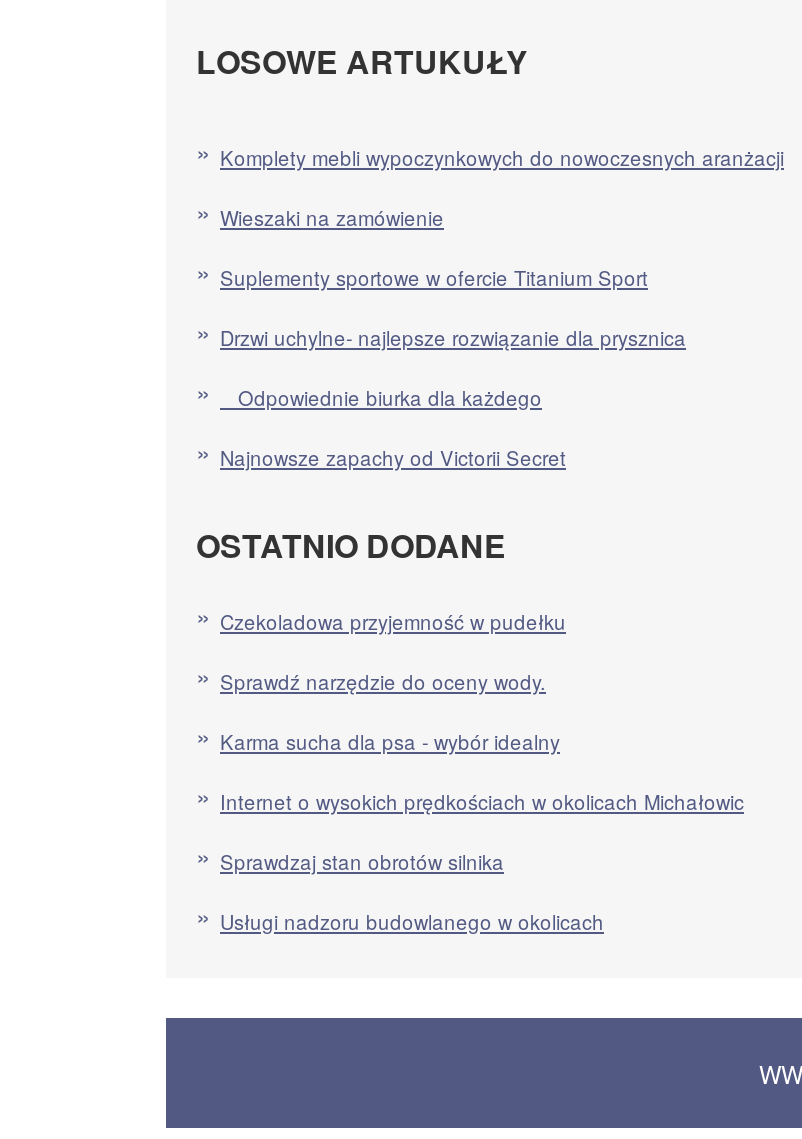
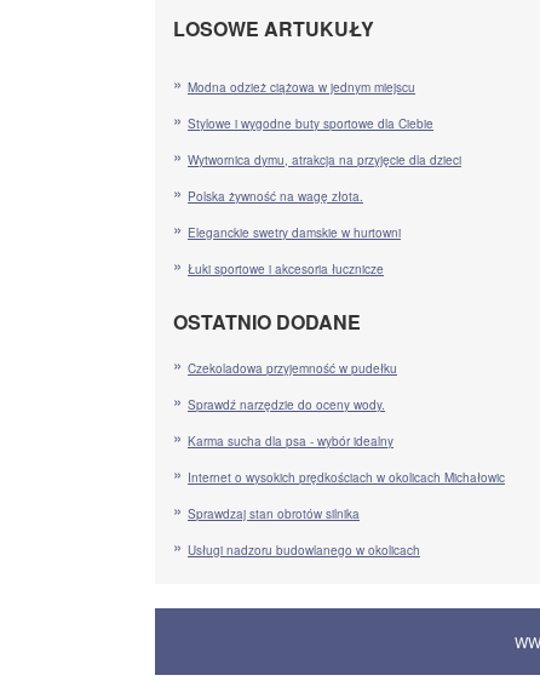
[220,144,784,172] Komplety mebli wypoczynkowych do nowoczesnych aranżacji -> [188,79,415,95] Modna odzież ciążowa w jednym miejscu
[220,204,444,232] Wieszaki na zamówienie -> [188,115,433,132] Stylowe i wygodne buty sportowe dla Ciebie
[220,264,648,292] Suplementy sportowe w ofercie Titanium Sport -> [188,151,461,168] Wytwornica dymu, atrakcja na przyjęcie dla dzieci
[220,324,686,352] Drzwi uchylne- najlepsze rozwiązanie dla prysznica -> [188,188,363,205] Polska żywność na wagę złota.
[220,384,542,412] Odpowiednie biurka dla każdego -> [188,224,401,241] Eleganckie swetry damskie w hurtowni
[220,444,566,472] Najnowsze zapachy od Victorii Secret -> [188,260,384,277] Łuki sportowe i akcesoria łucznicze

